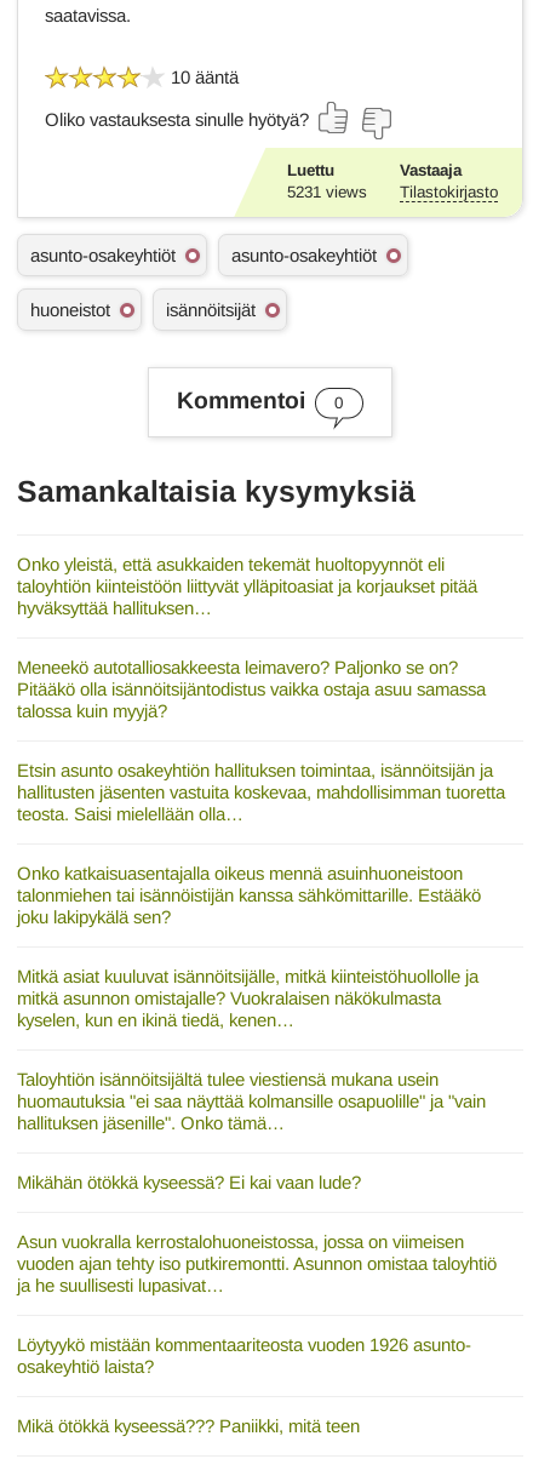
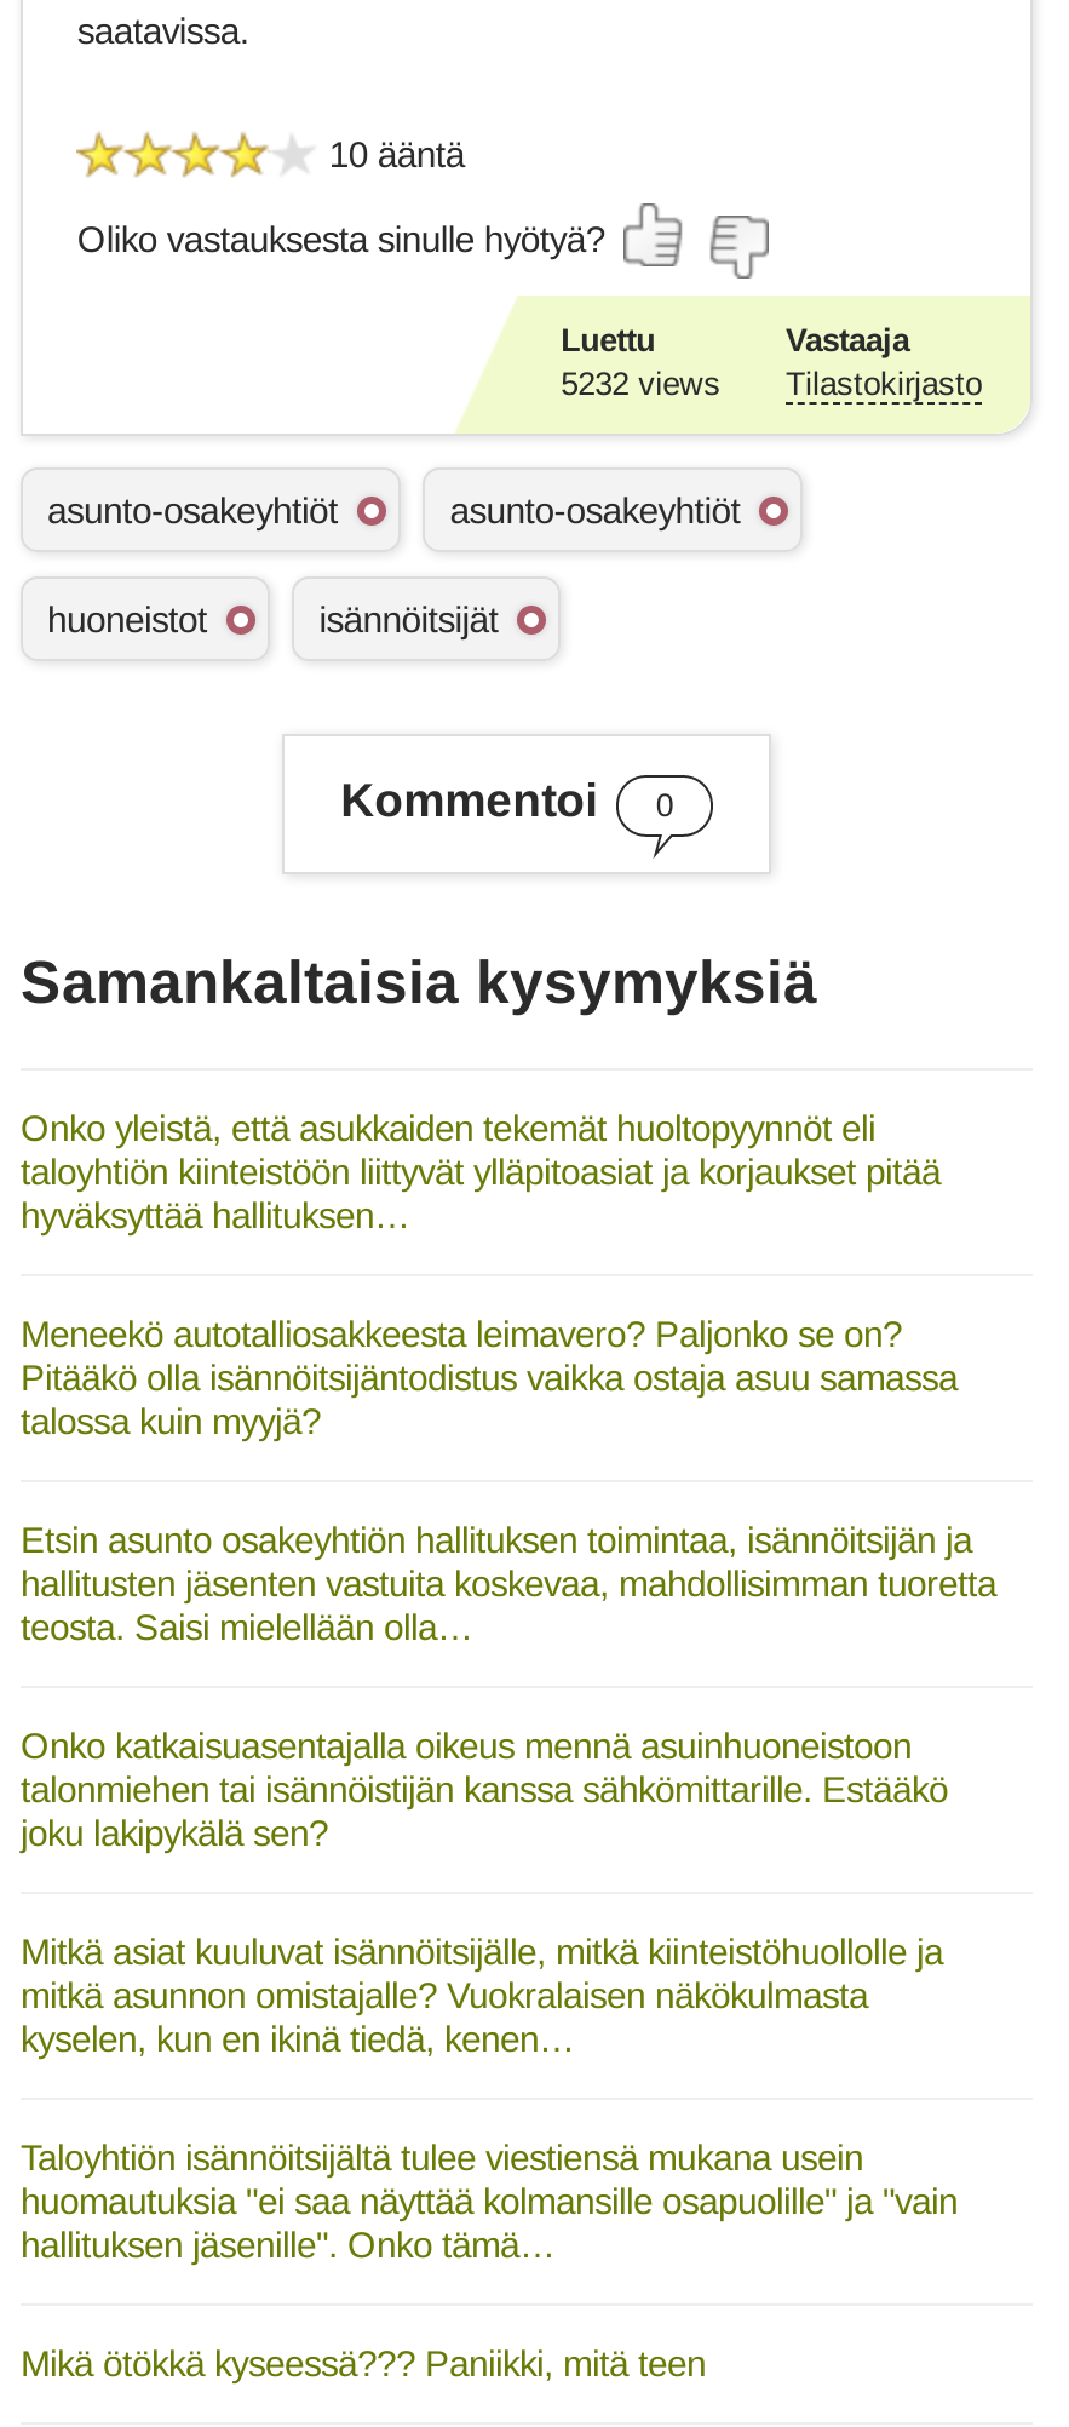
[287,184,498,202] 5231 views Tilastokirjasto -> [561,367,982,403] 5232 views Tilastokirjasto
[17,1172,497,1377] Mikähän ötökkä kyseessä? Ei kai vaan lude? | Asun vuokralla kerrostalohuoneistossa, jossa on viimeisen | vuoden ajan tehty iso putkiremontti. Asunnon omistaa taloyhtiö | ja he suullisesti lupasivat… | Löytyykö mistään kommentaariteosta vuoden 1926 asunto- | osakeyhtiö laista? -> none

